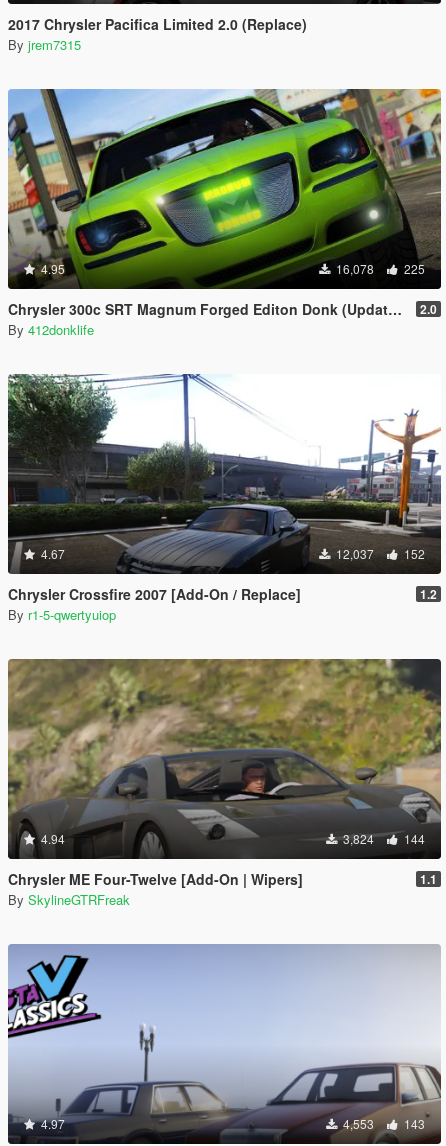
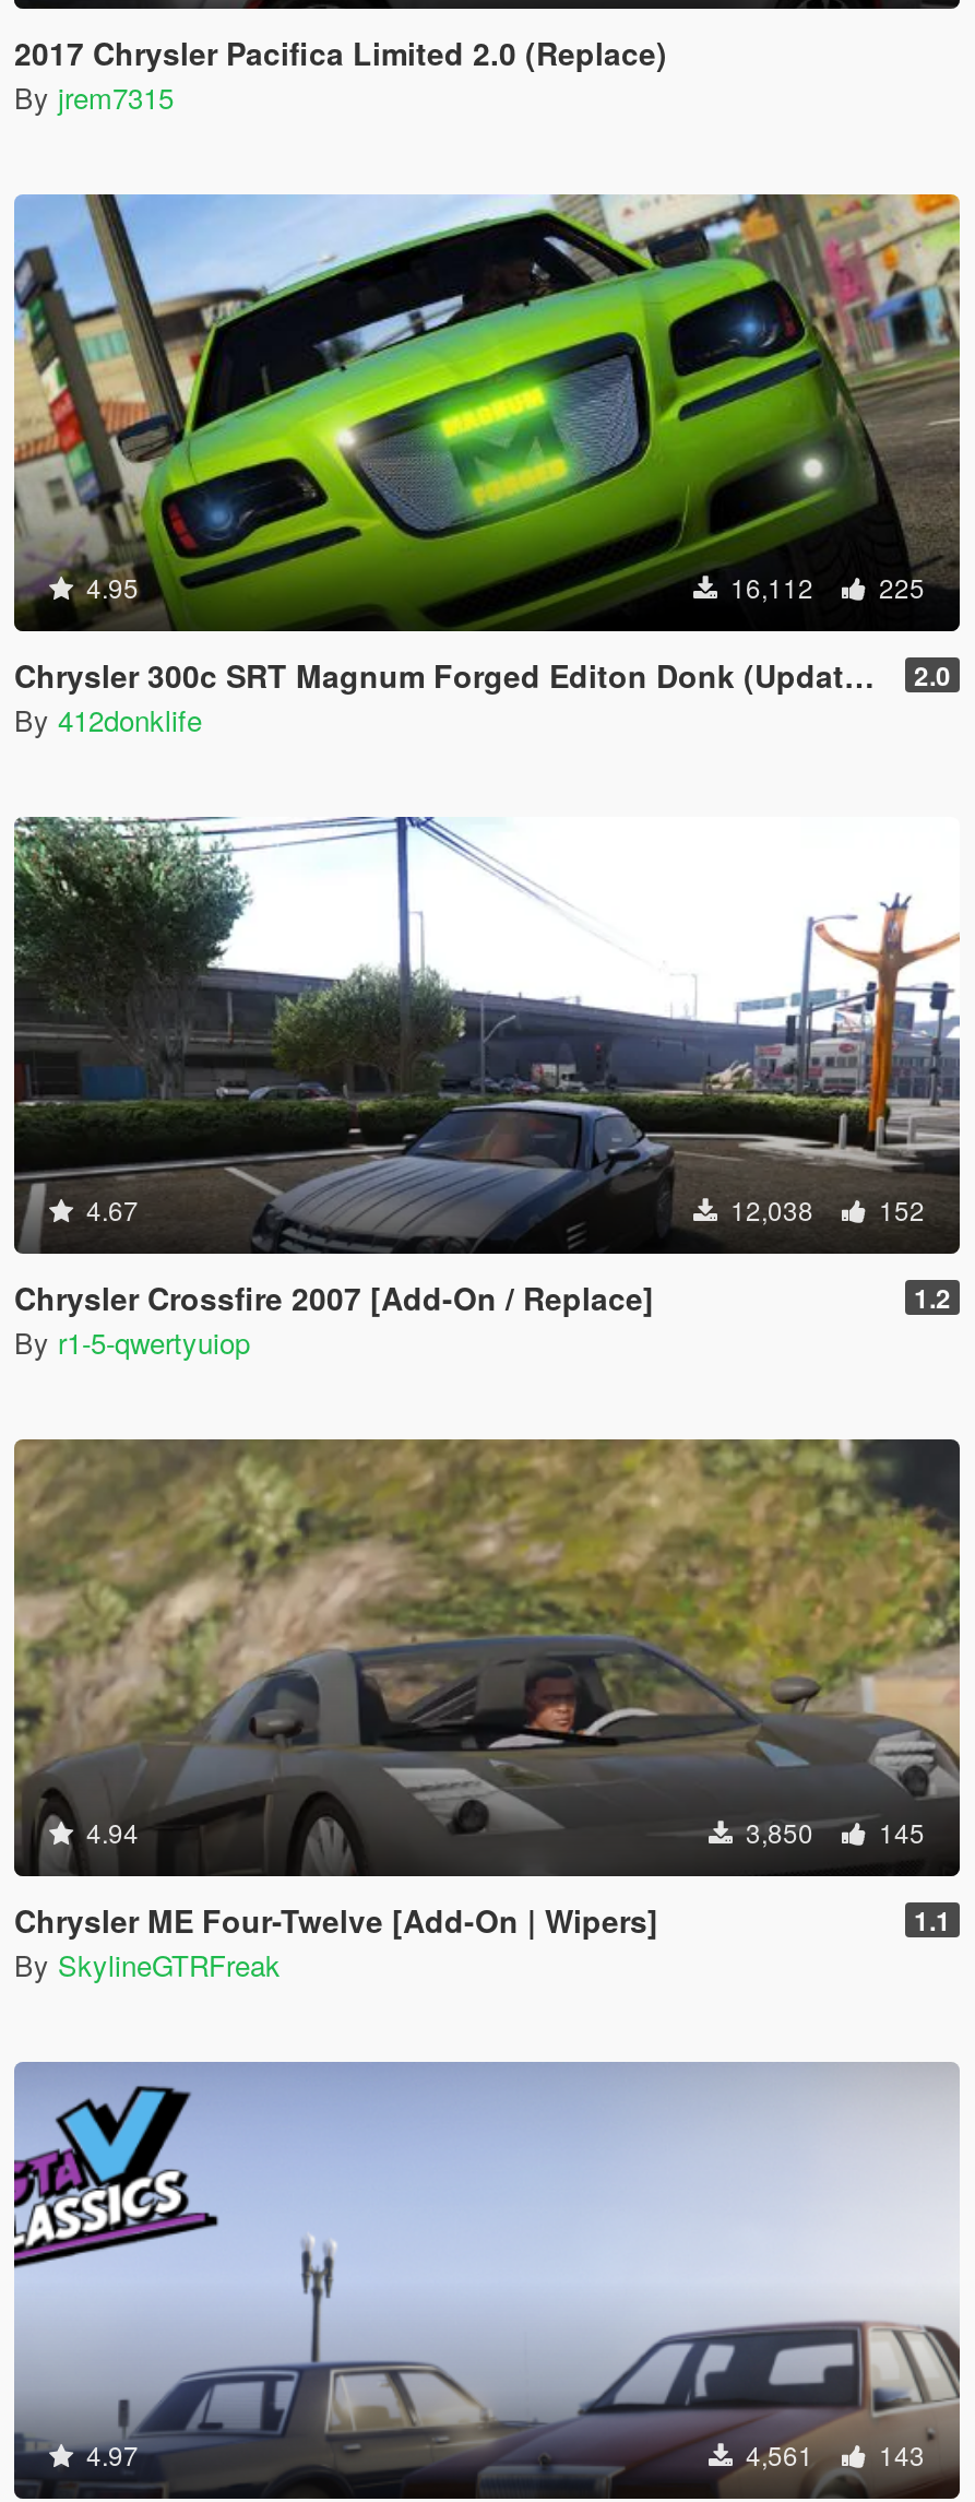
[333,260,425,277] 16,078 225 -> [724,568,925,605] 16,112 225
[333,545,425,562] 12,037 152 -> [724,1190,925,1228] 12,038 152
[340,830,377,847] 3,824 -> [739,1813,820,1850] 3,850
[401,830,425,847] 144 -> [872,1813,925,1850] 145
[340,1115,425,1132] 4,553 143 -> [739,2435,925,2473] 4,561 143

